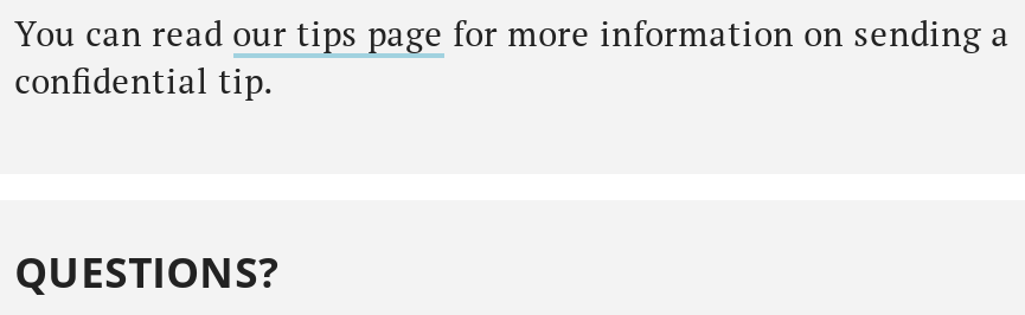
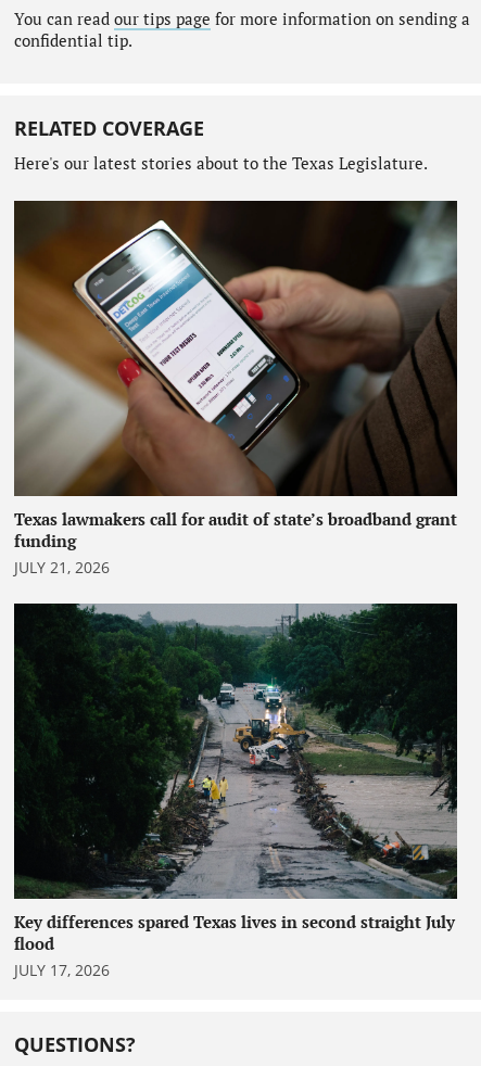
none -> [13,200,458,578] [image] | Texas lawmakers call for audit of state’s broadband grant | funding | JULY 21, 2026
none -> [13,602,458,981] [image] | Key differences spared Texas lives in second straight July | flood | JULY 17, 2026
none -> [14,115,427,174] RELATED COVERAGE | Here's our latest stories about to the Texas Legislature.

